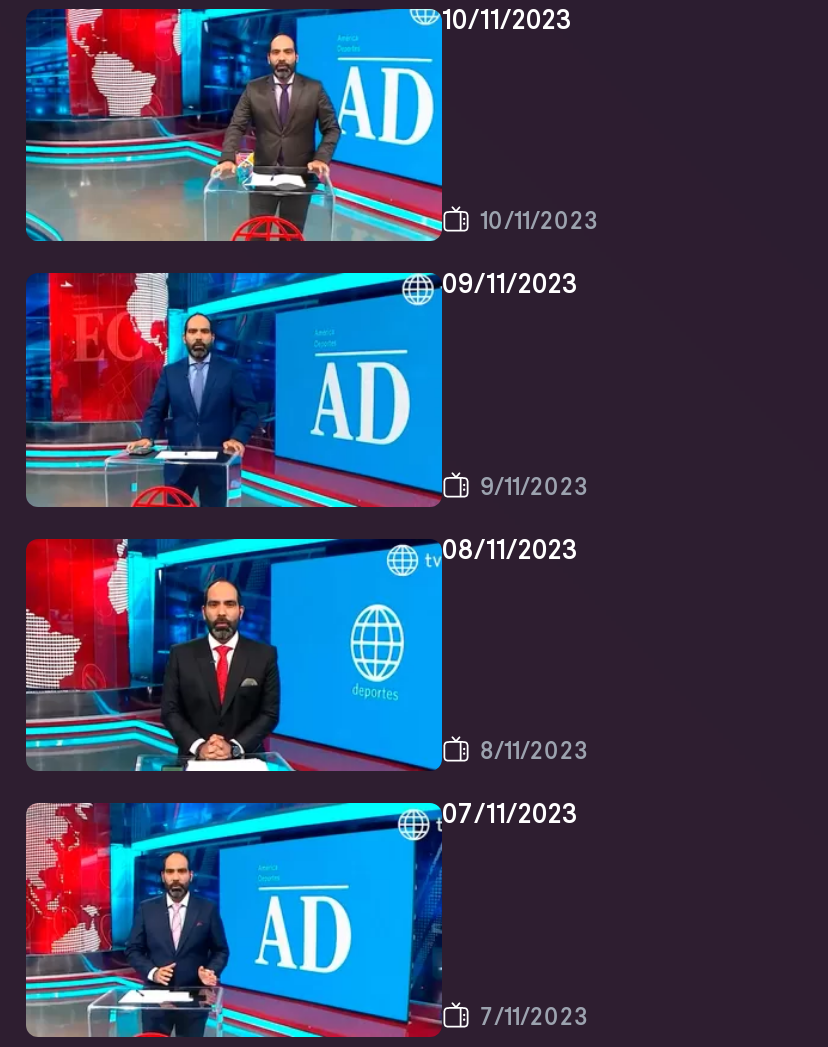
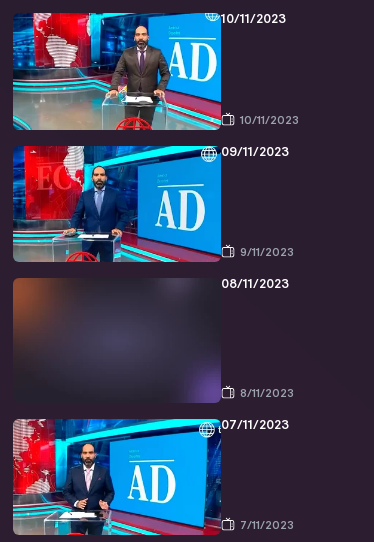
[24,537,444,775] [image] -> [13,278,221,403] [image]

